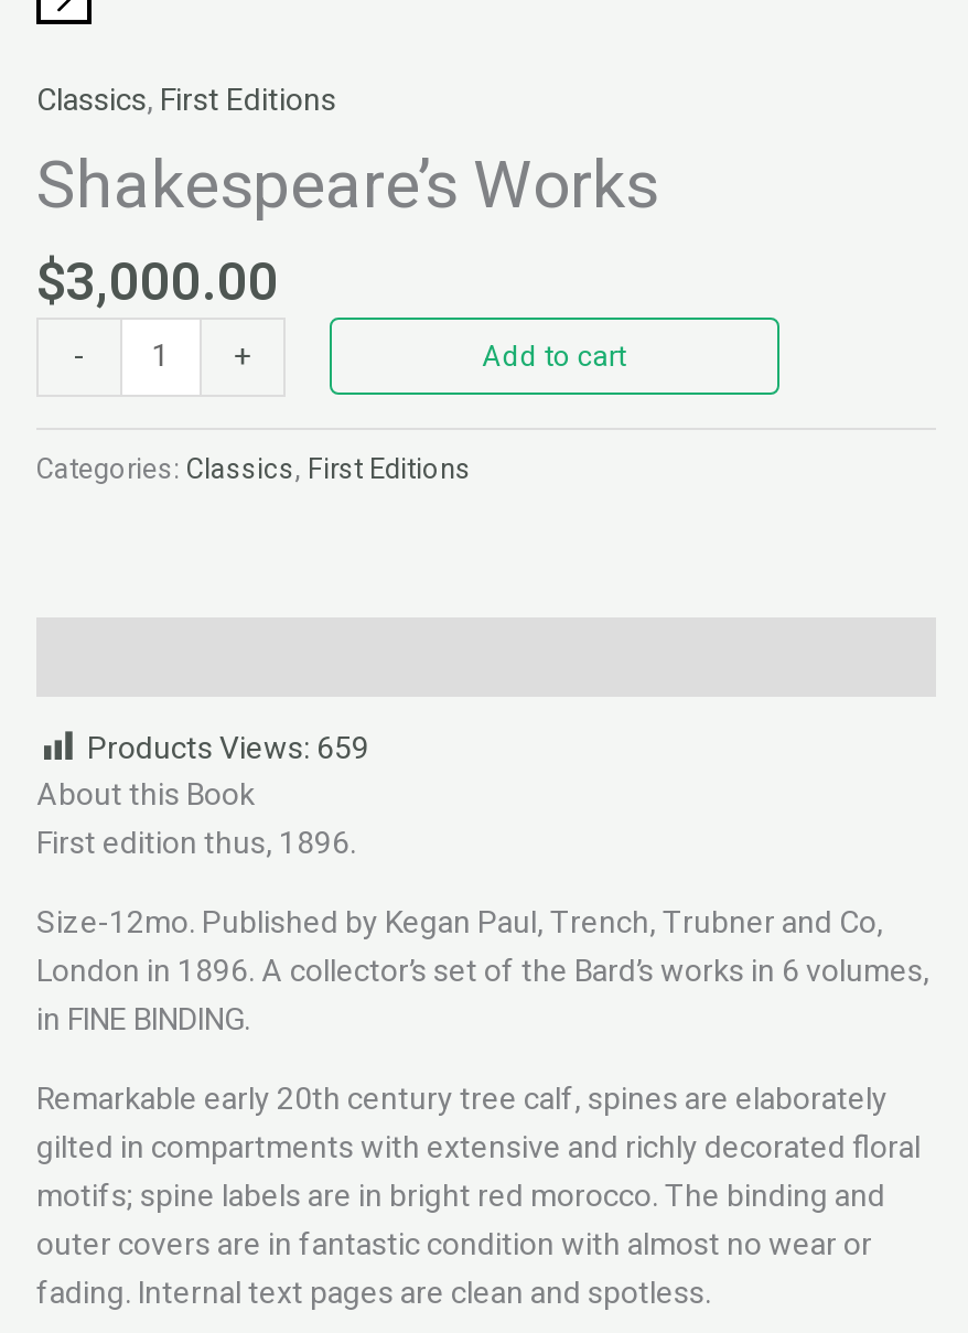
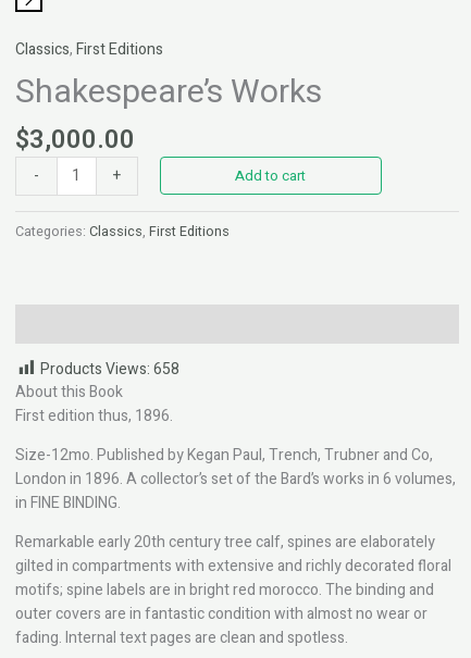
[87,725,369,771] Products Views: 659 -> [40,358,179,380] Products Views: 658

